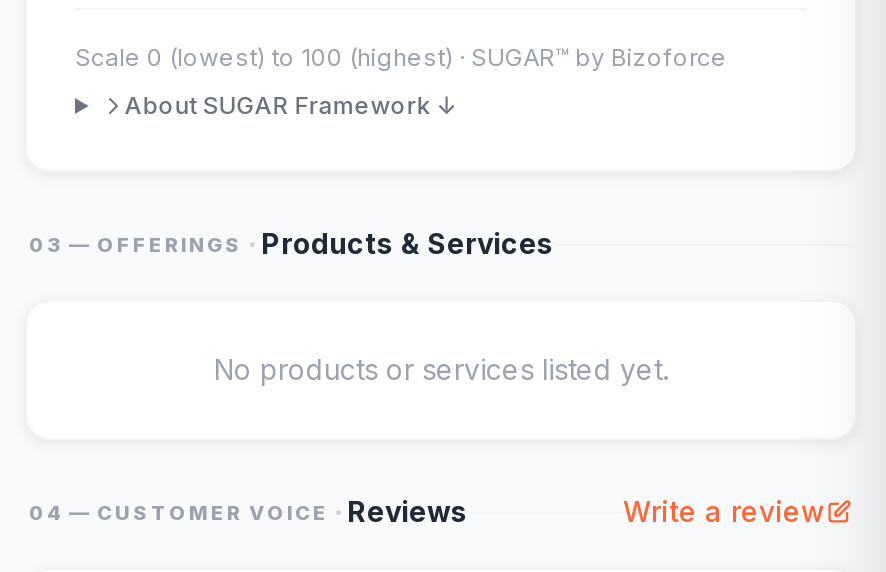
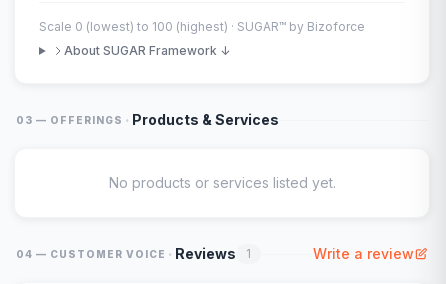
none -> [246,246,251,261] 1

